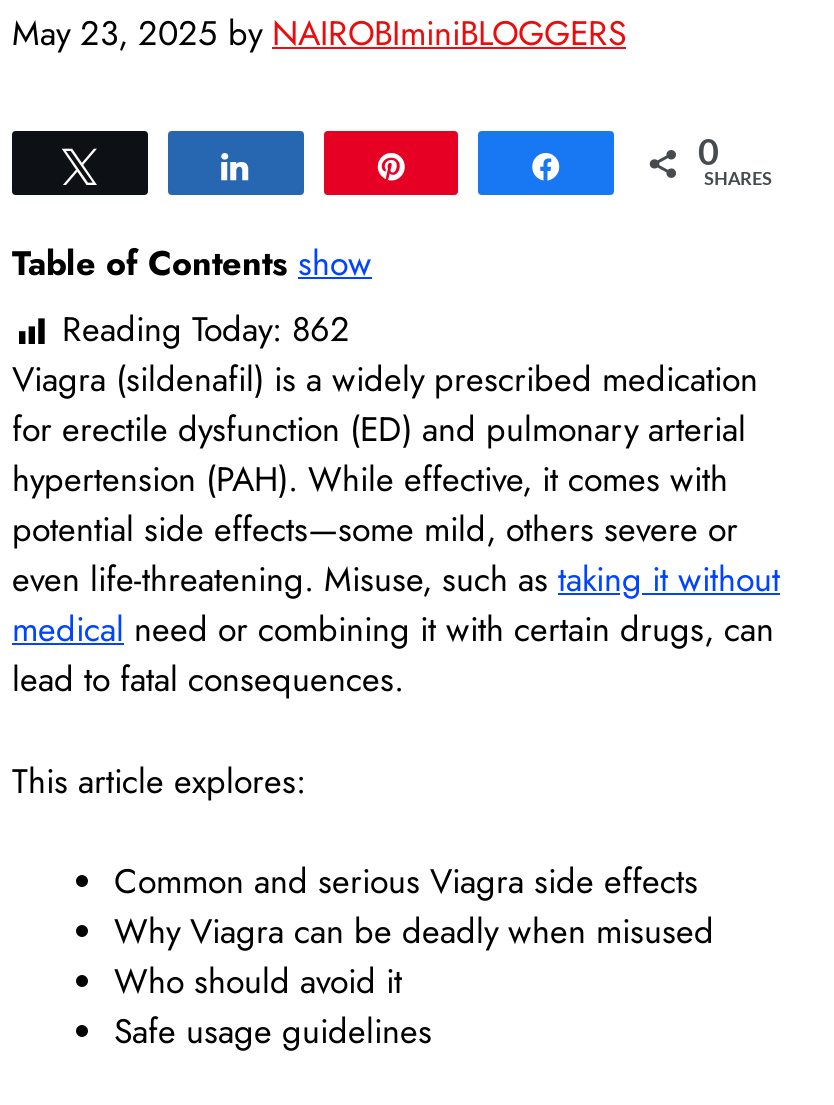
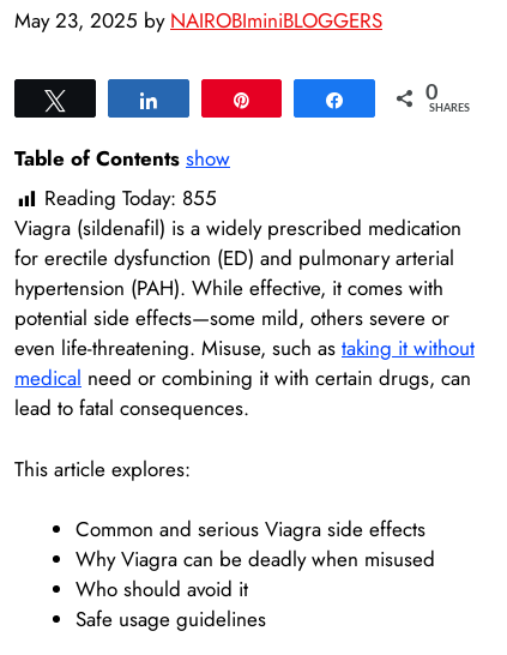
[62,306,350,354] Reading Today: 862 -> [44,184,217,213] Reading Today: 855

